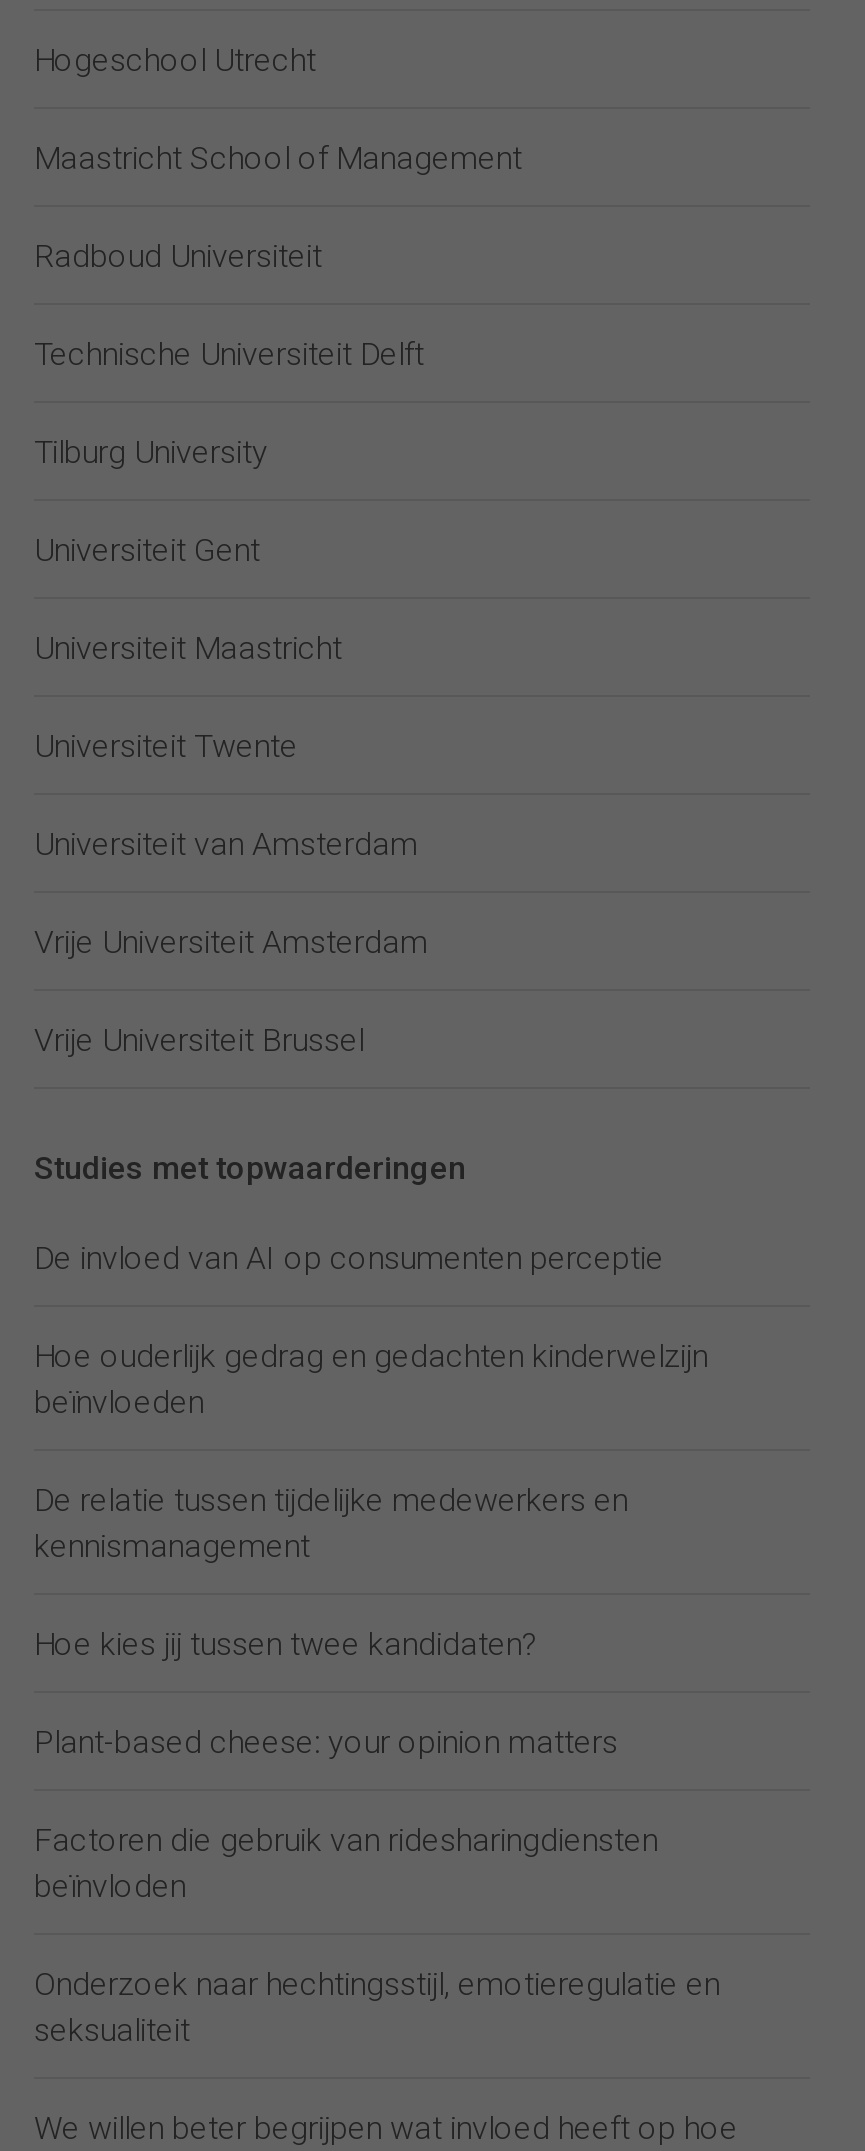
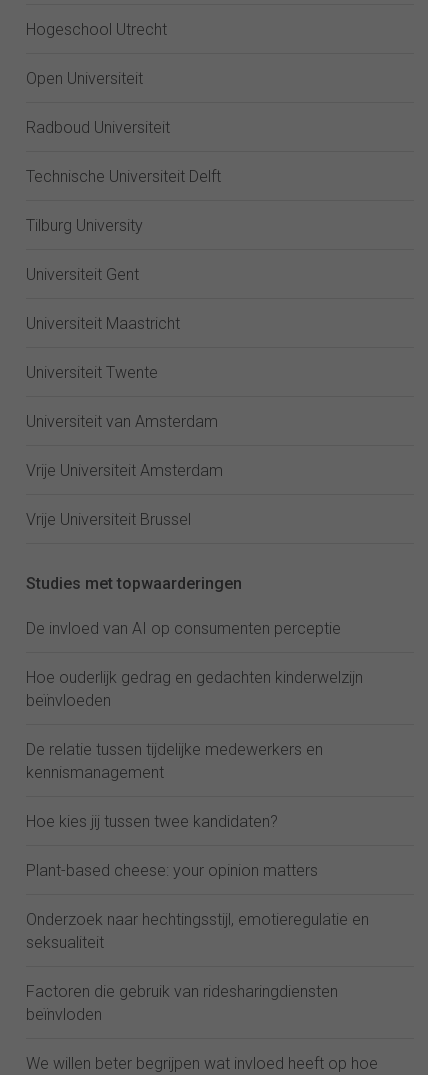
[34,139,522,177] Maastricht School of Management -> [26,69,143,88] Open Universiteit
moved [34,1821,658,1905] -> [26,982,338,1024]: Factoren die gebruik van ridesharingdiensten | beïnvloden
moved [34,1965,720,2049] -> [26,910,369,952]: Onderzoek naar hechtingsstijl, emotieregulatie en | seksualiteit

